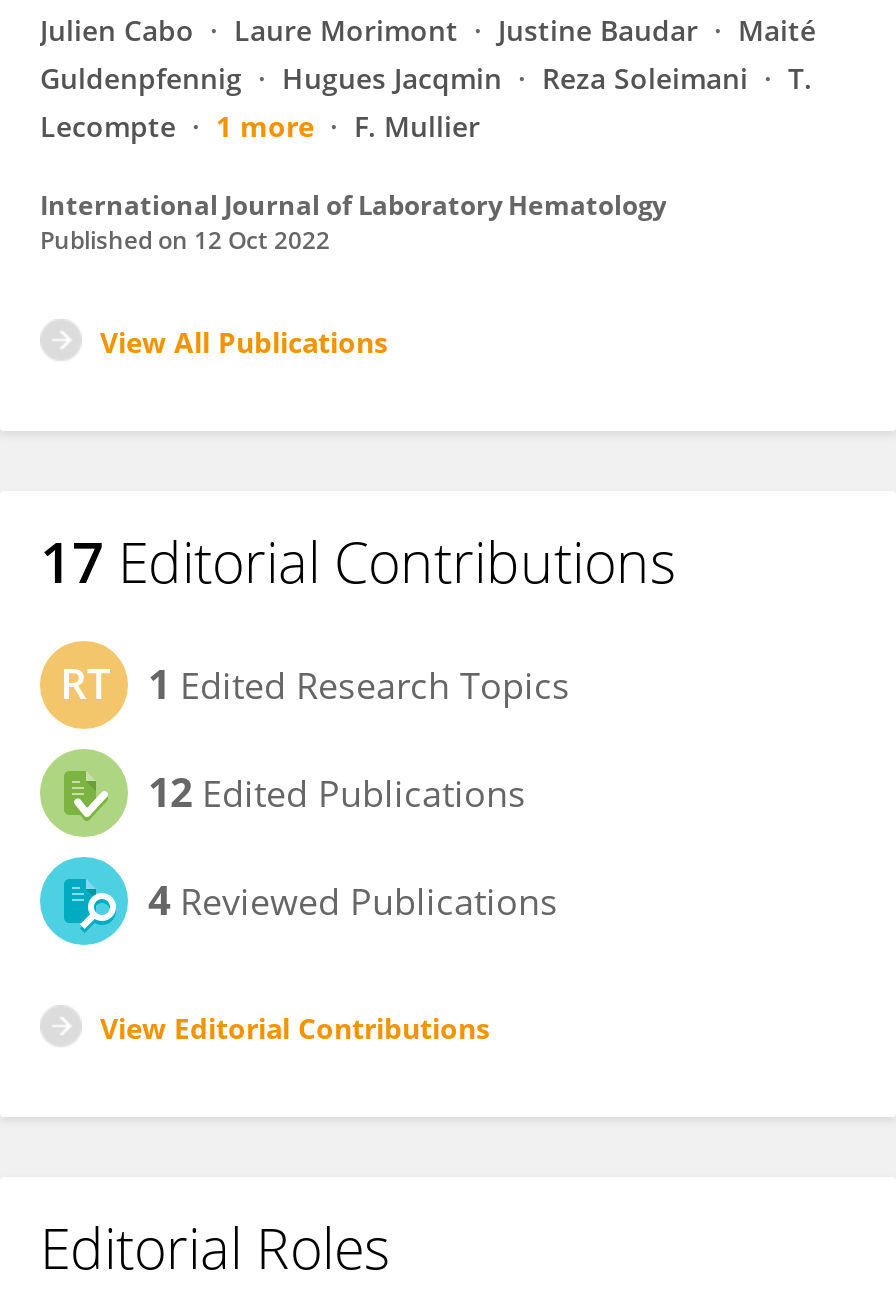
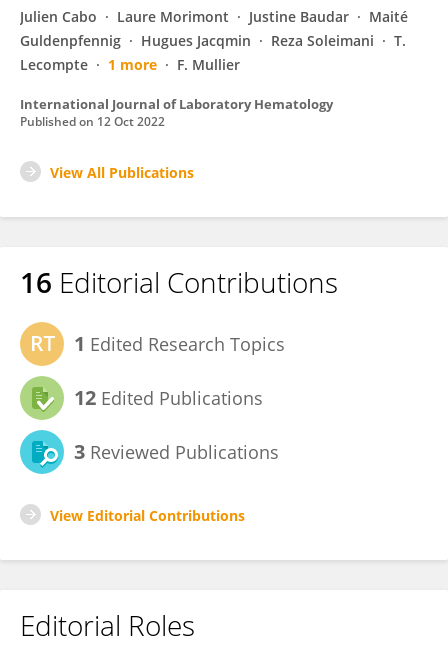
[40,523,676,599] 17 Editorial Contributions -> [20,263,338,301] 16 Editorial Contributions
[148,873,558,927] 4 Reviewed Publications -> [74,438,279,465] 3 Reviewed Publications

